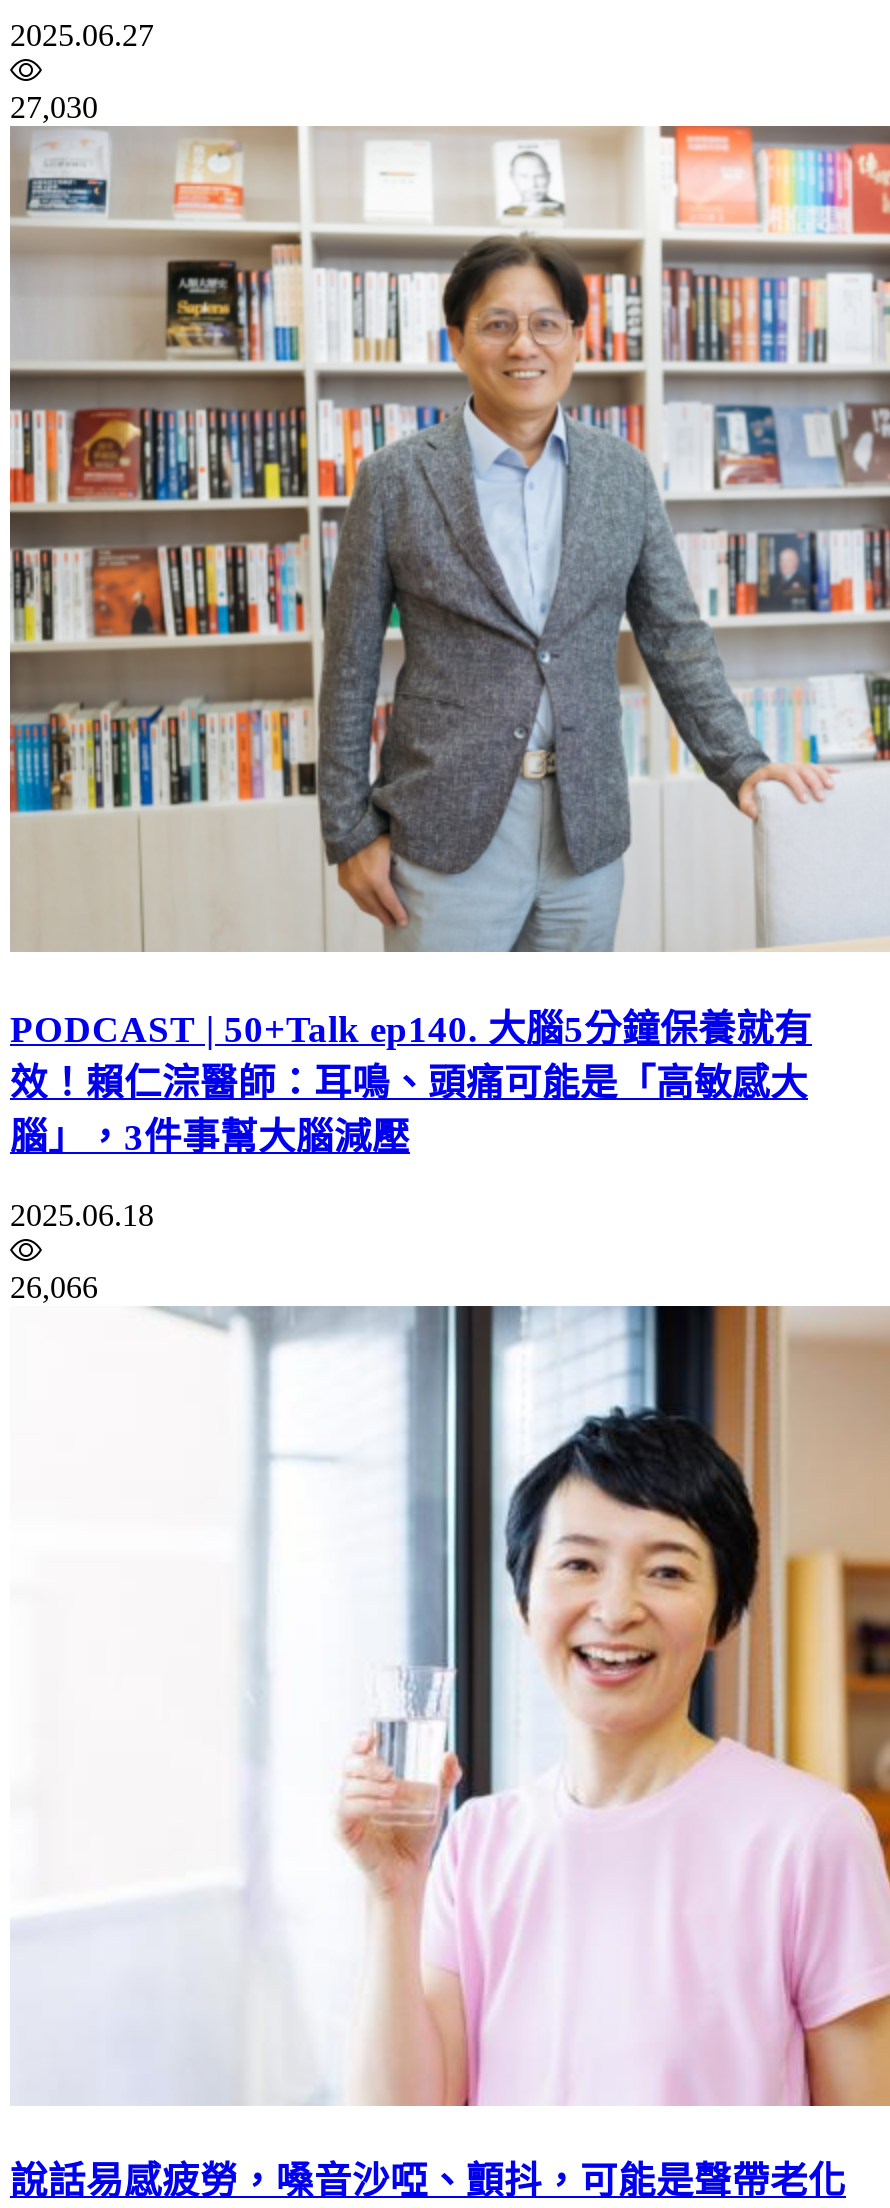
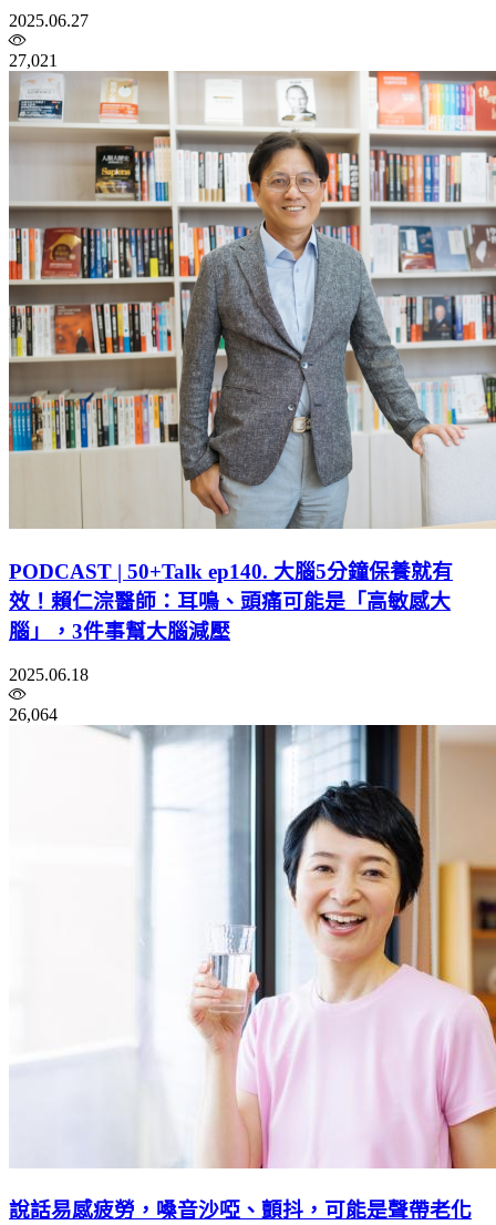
[10,90,98,124] 27,030 -> [9,51,58,70] 27,021
[10,1269,98,1303] 26,066 -> [9,705,58,724] 26,064

